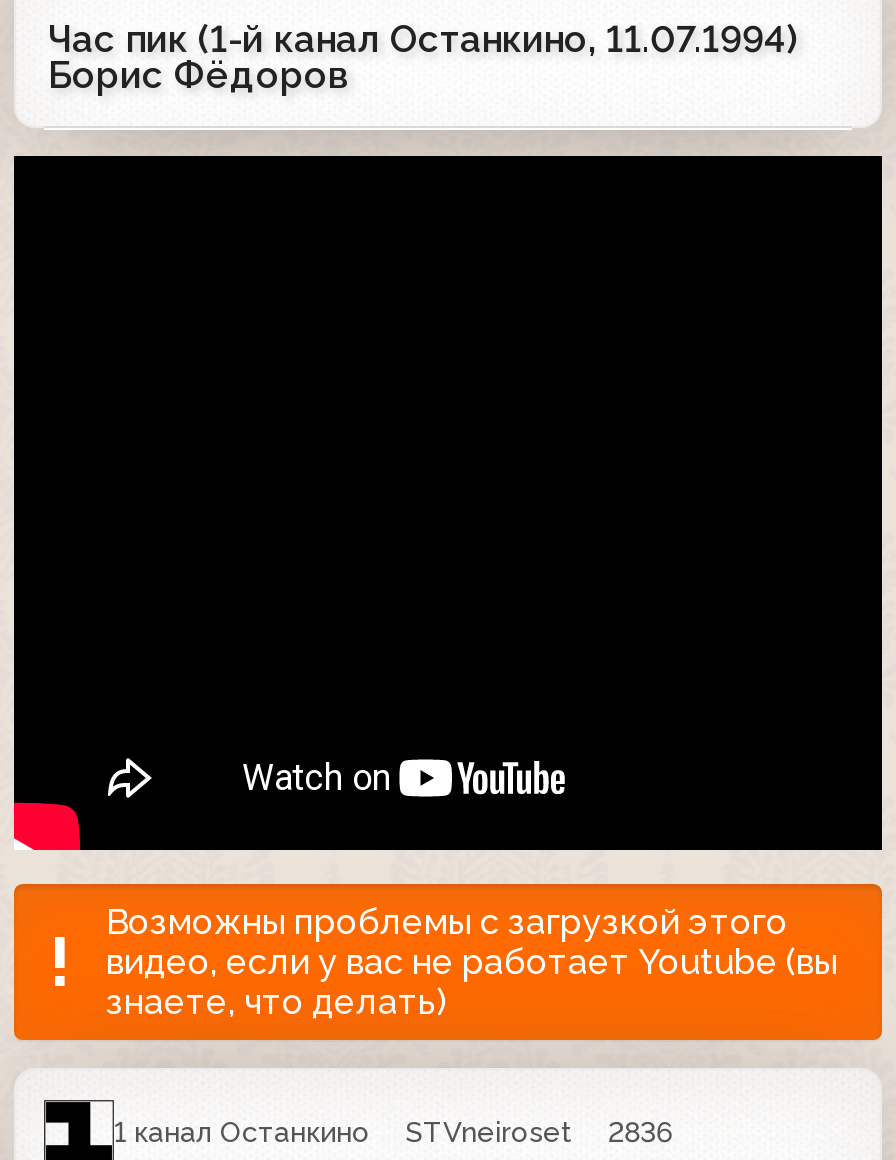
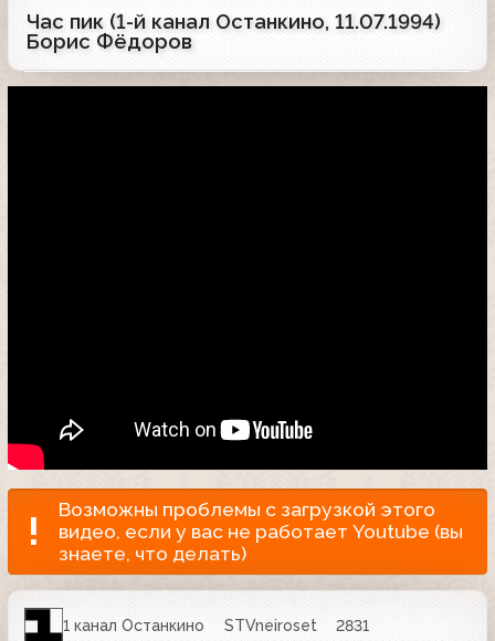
[608,1116,672,1148] 2836 -> [336,617,369,635] 2831

